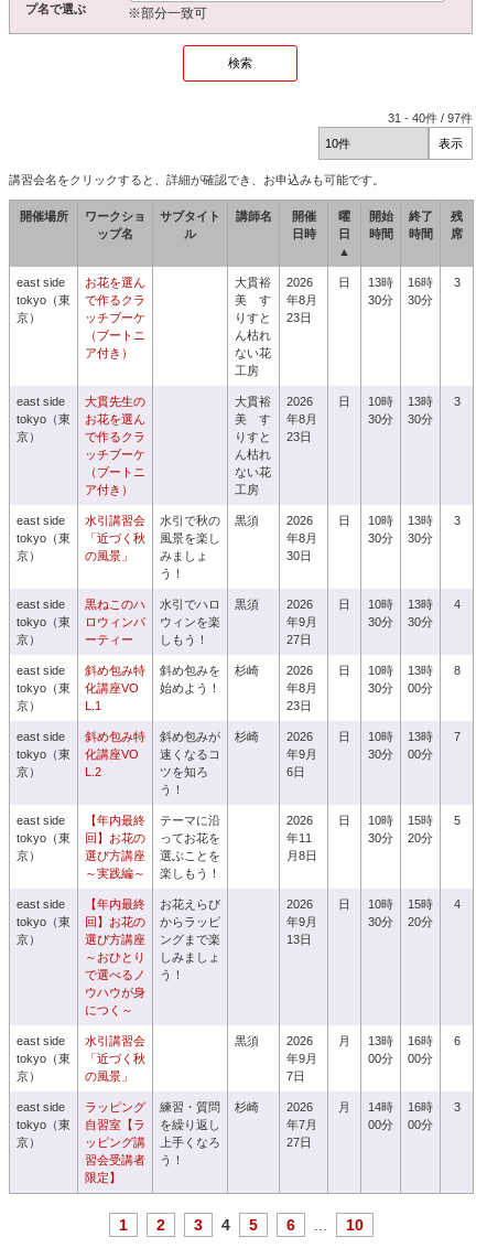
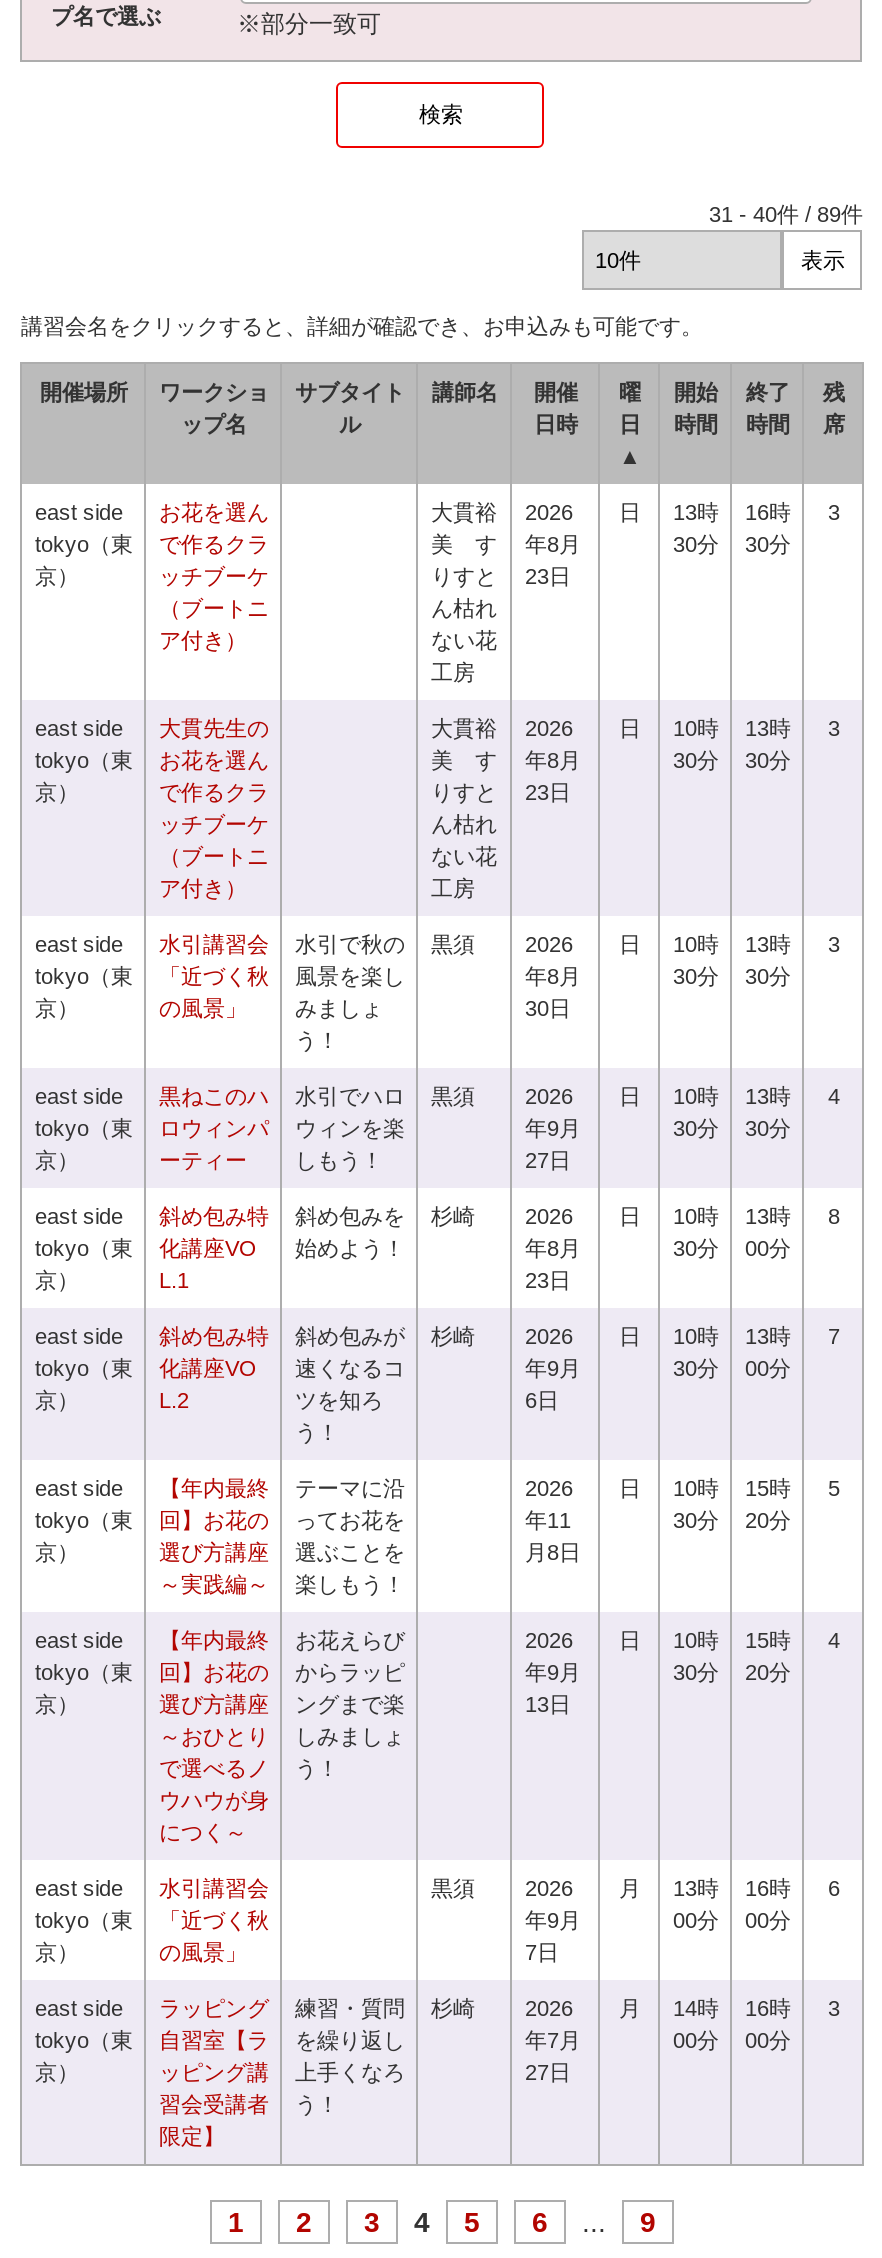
[388,111,473,125] 31 - 40件 / 97件 -> [709,202,863,226] 31 - 40件 / 89件
[346,1216,364,1234] 10 -> [640,2206,656,2238] 9

